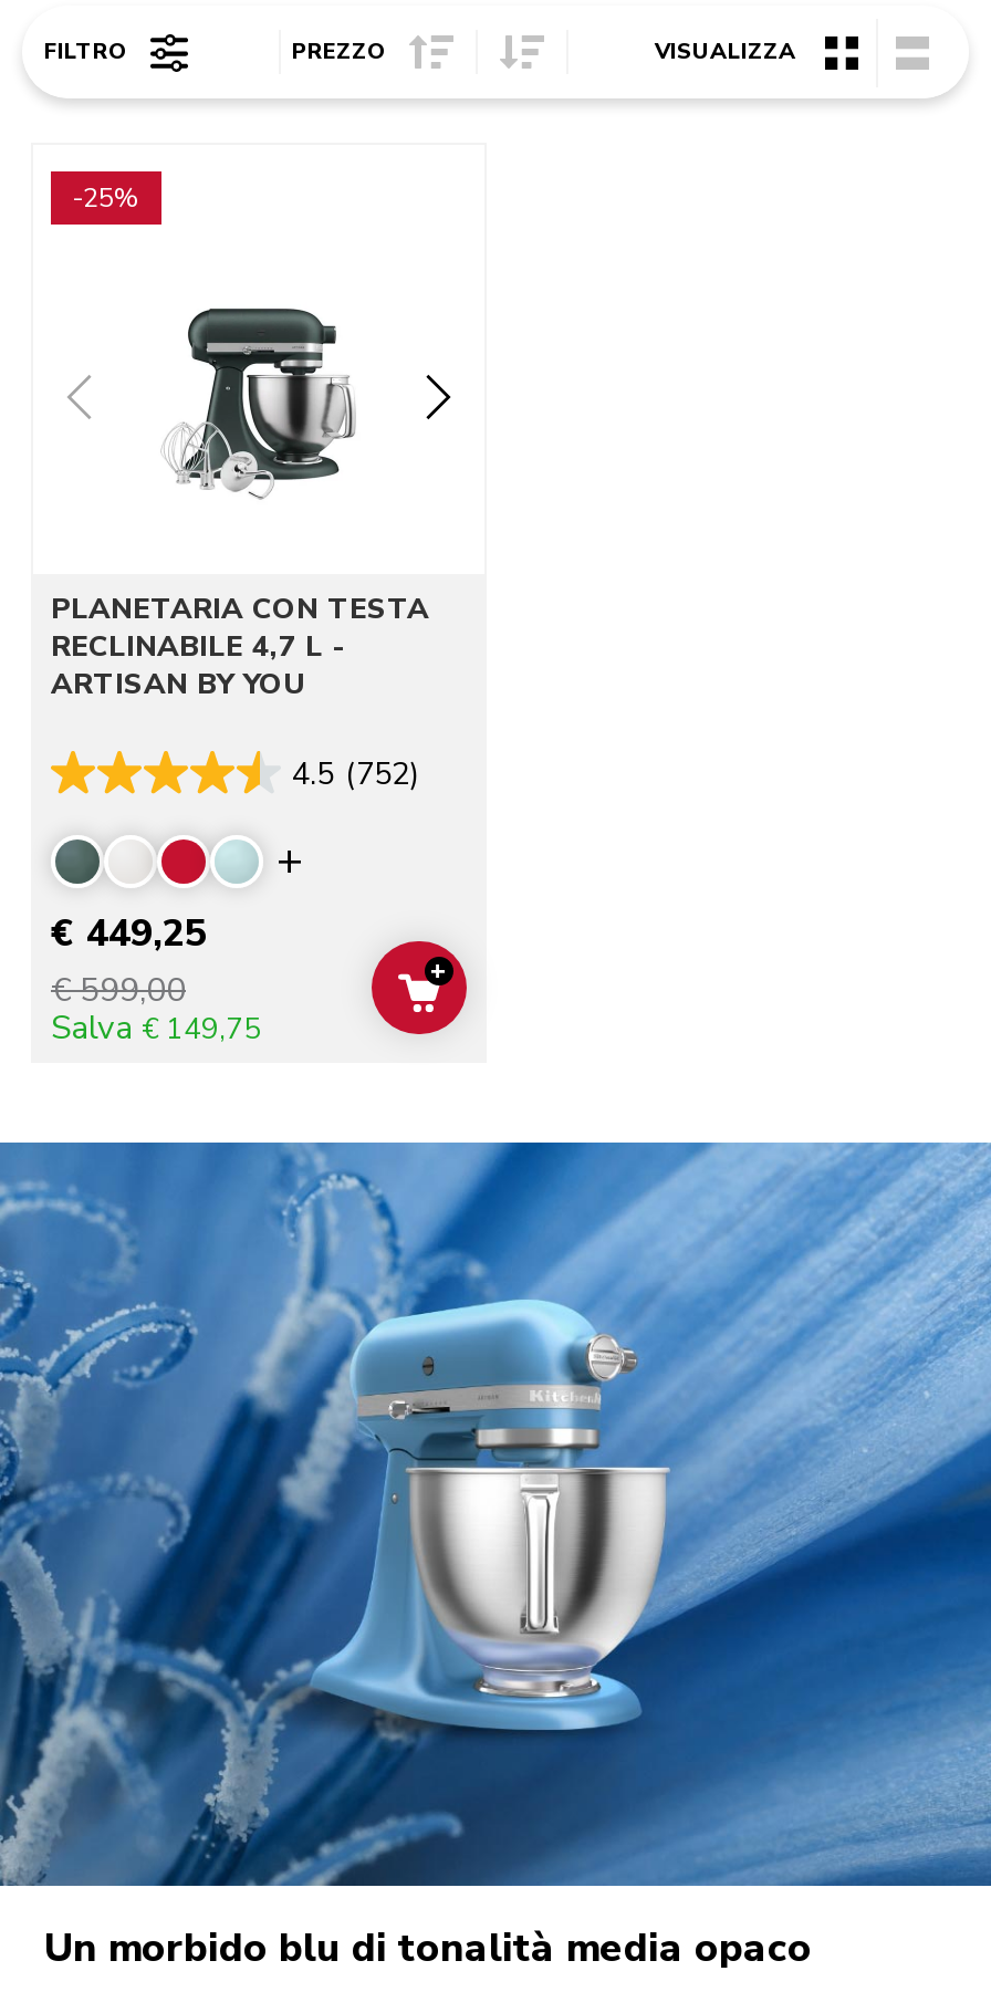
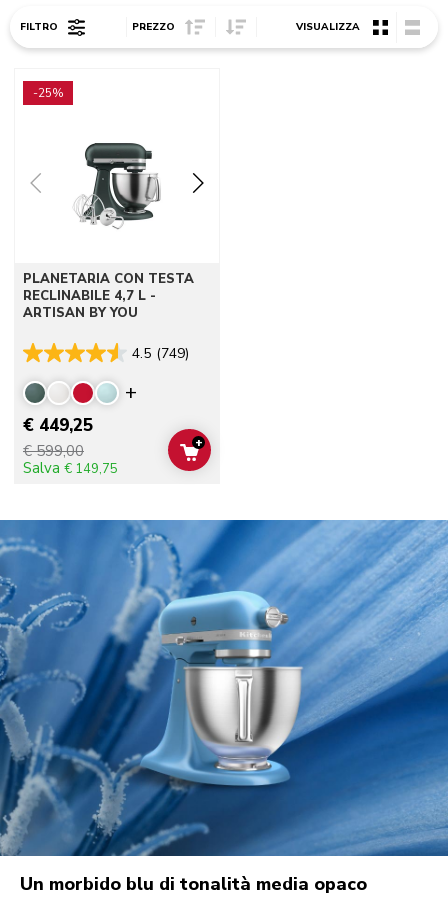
[292,754,418,796] 4.5 (752) -> [132,344,189,363] 4.5 (749)

